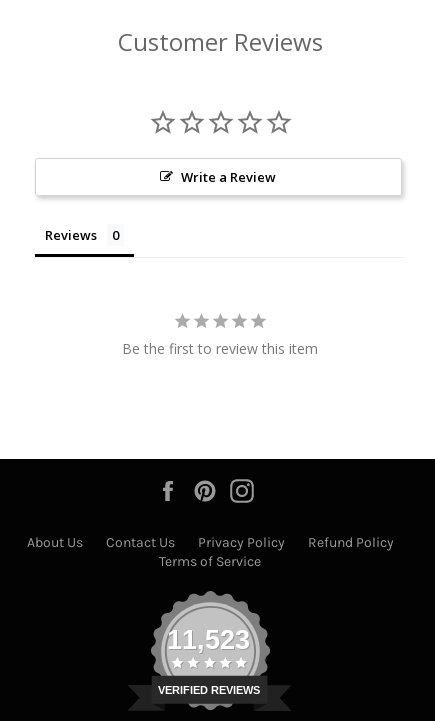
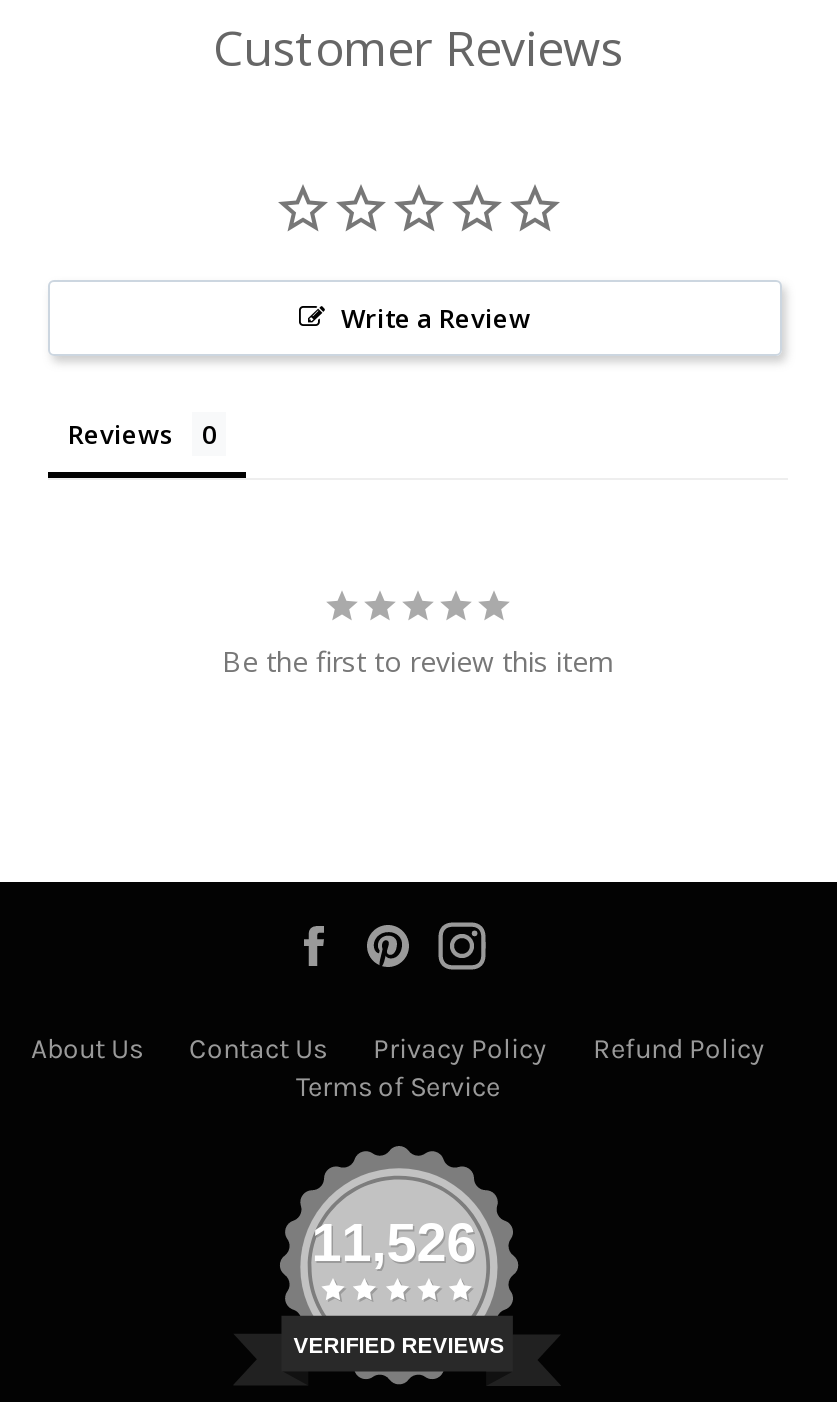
[167,624,250,654] 11,523 -> [311,1212,476,1272] 11,526

